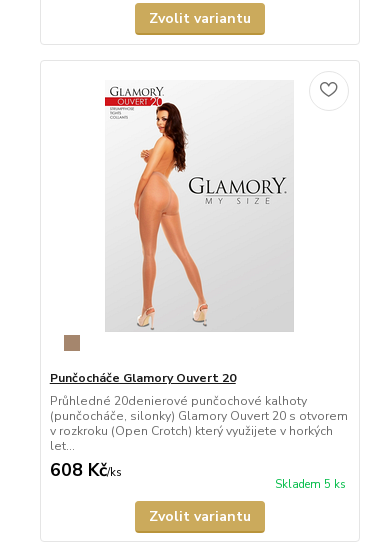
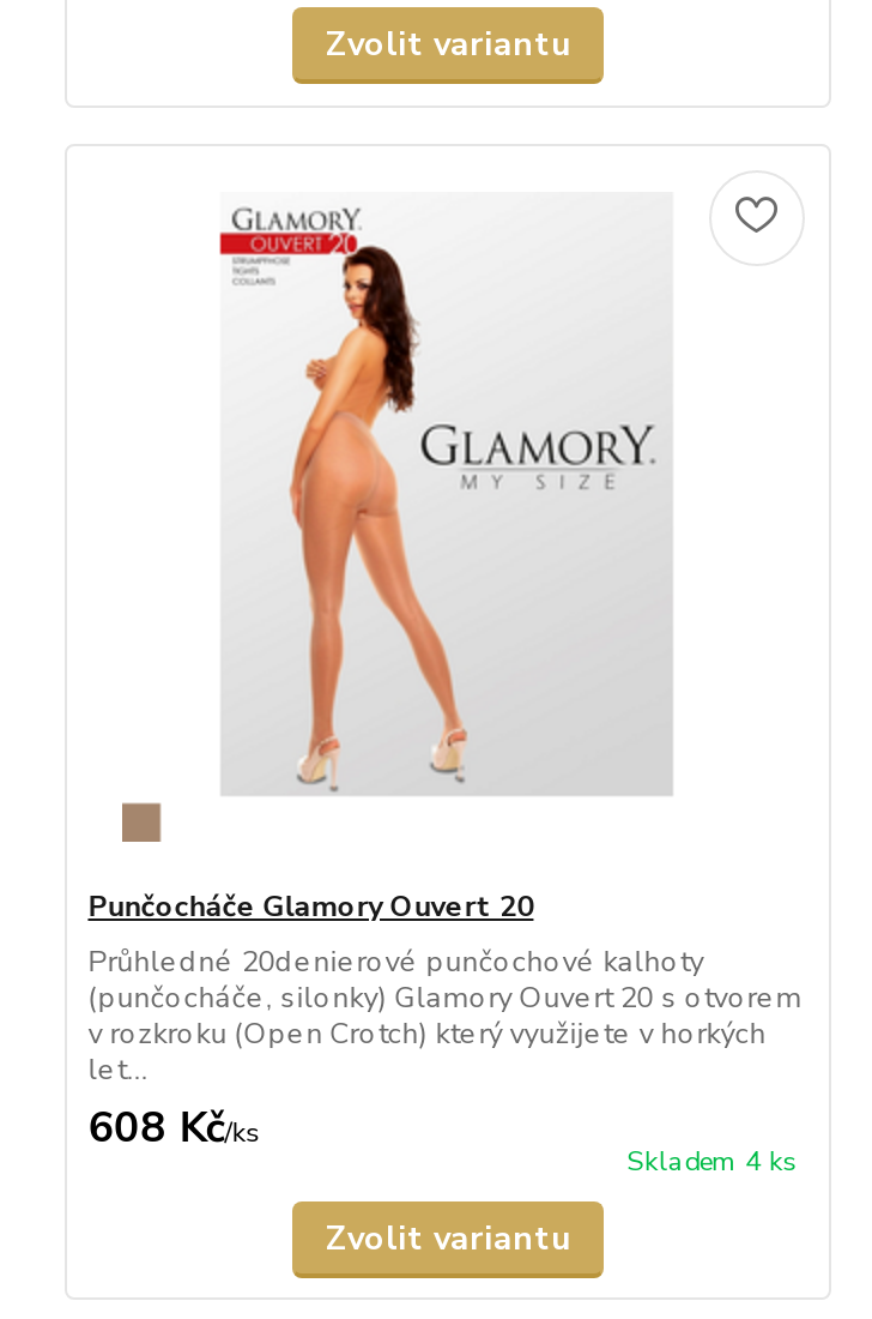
[275,477,346,492] Skladem 5 ks -> [627,1144,797,1180] Skladem 4 ks

